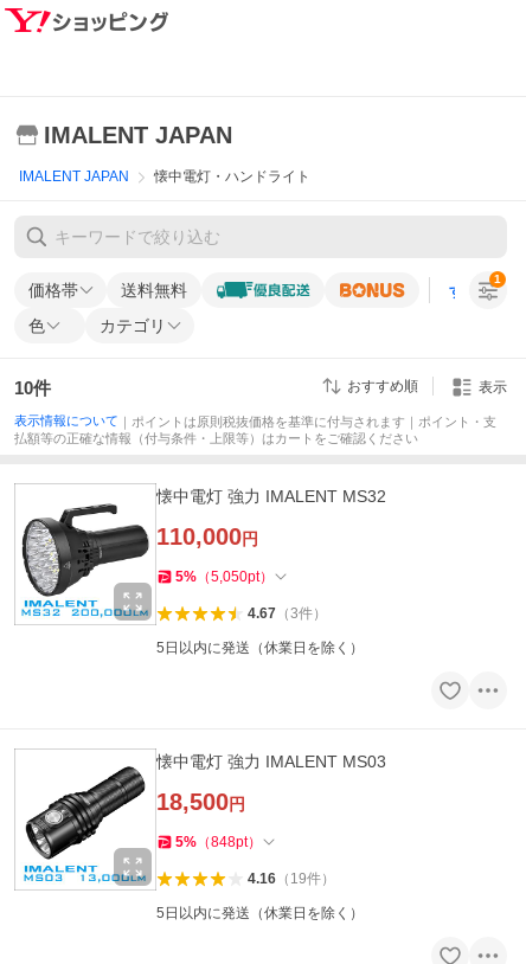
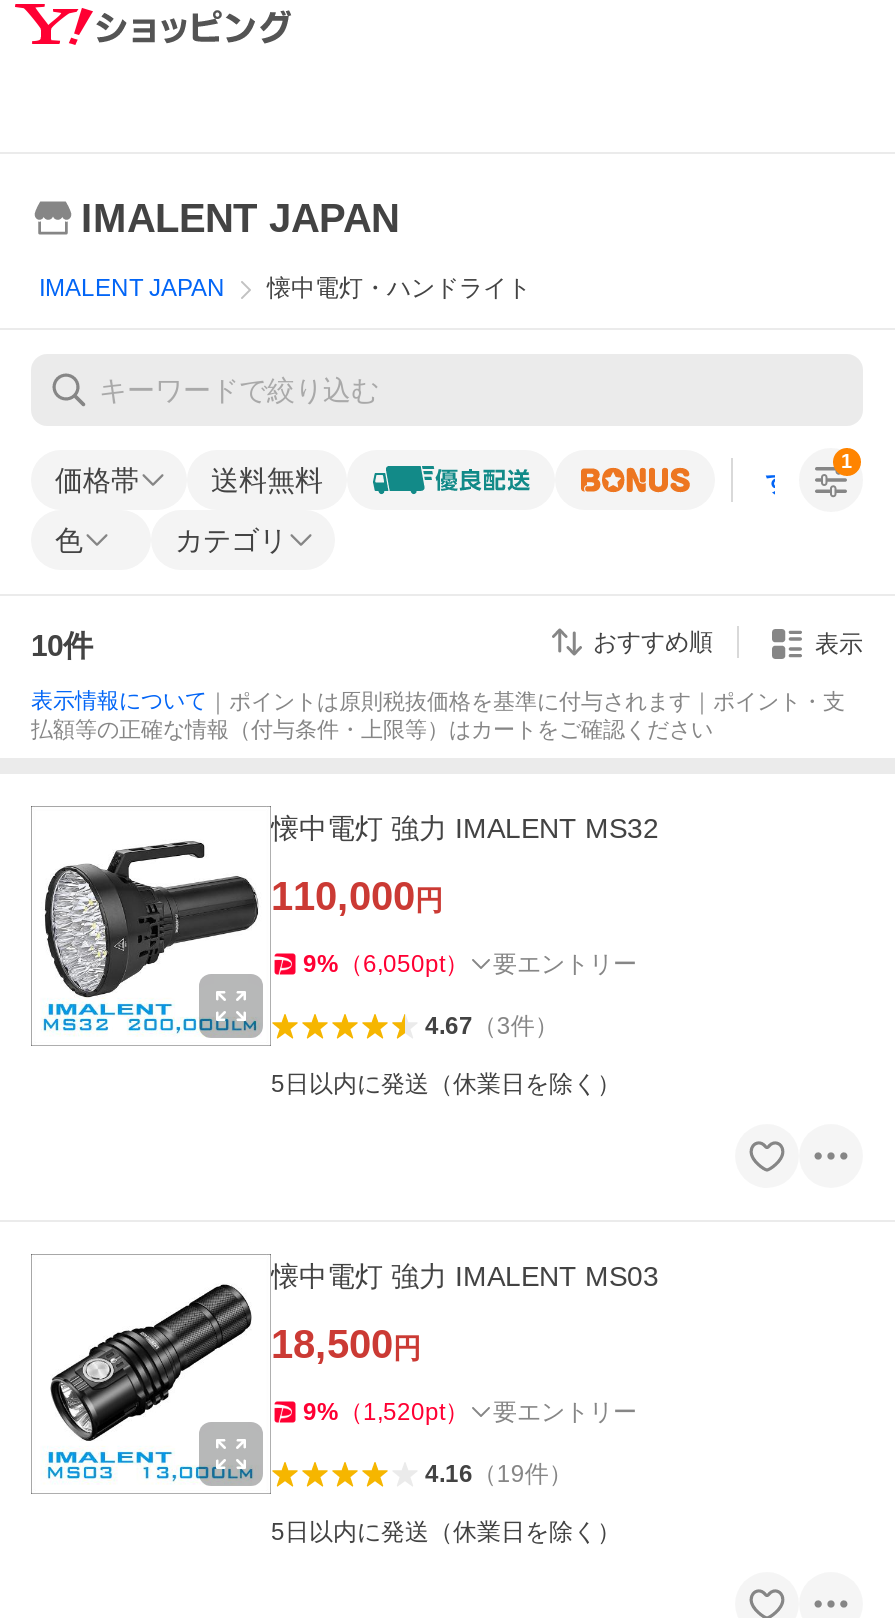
[175,569,274,585] 5%（5,050pt） -> [303,950,637,978] 9%（6,050pt） | 要エントリー
[175,834,262,851] 5%（848pt） -> [303,1398,637,1426] 9%（1,520pt） | 要エントリー

